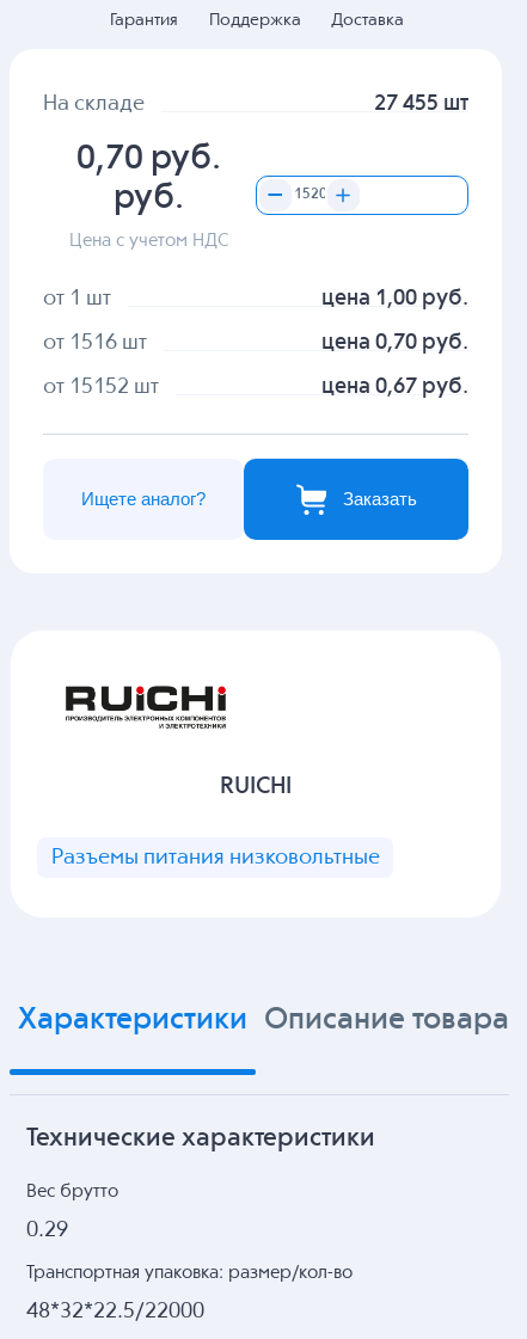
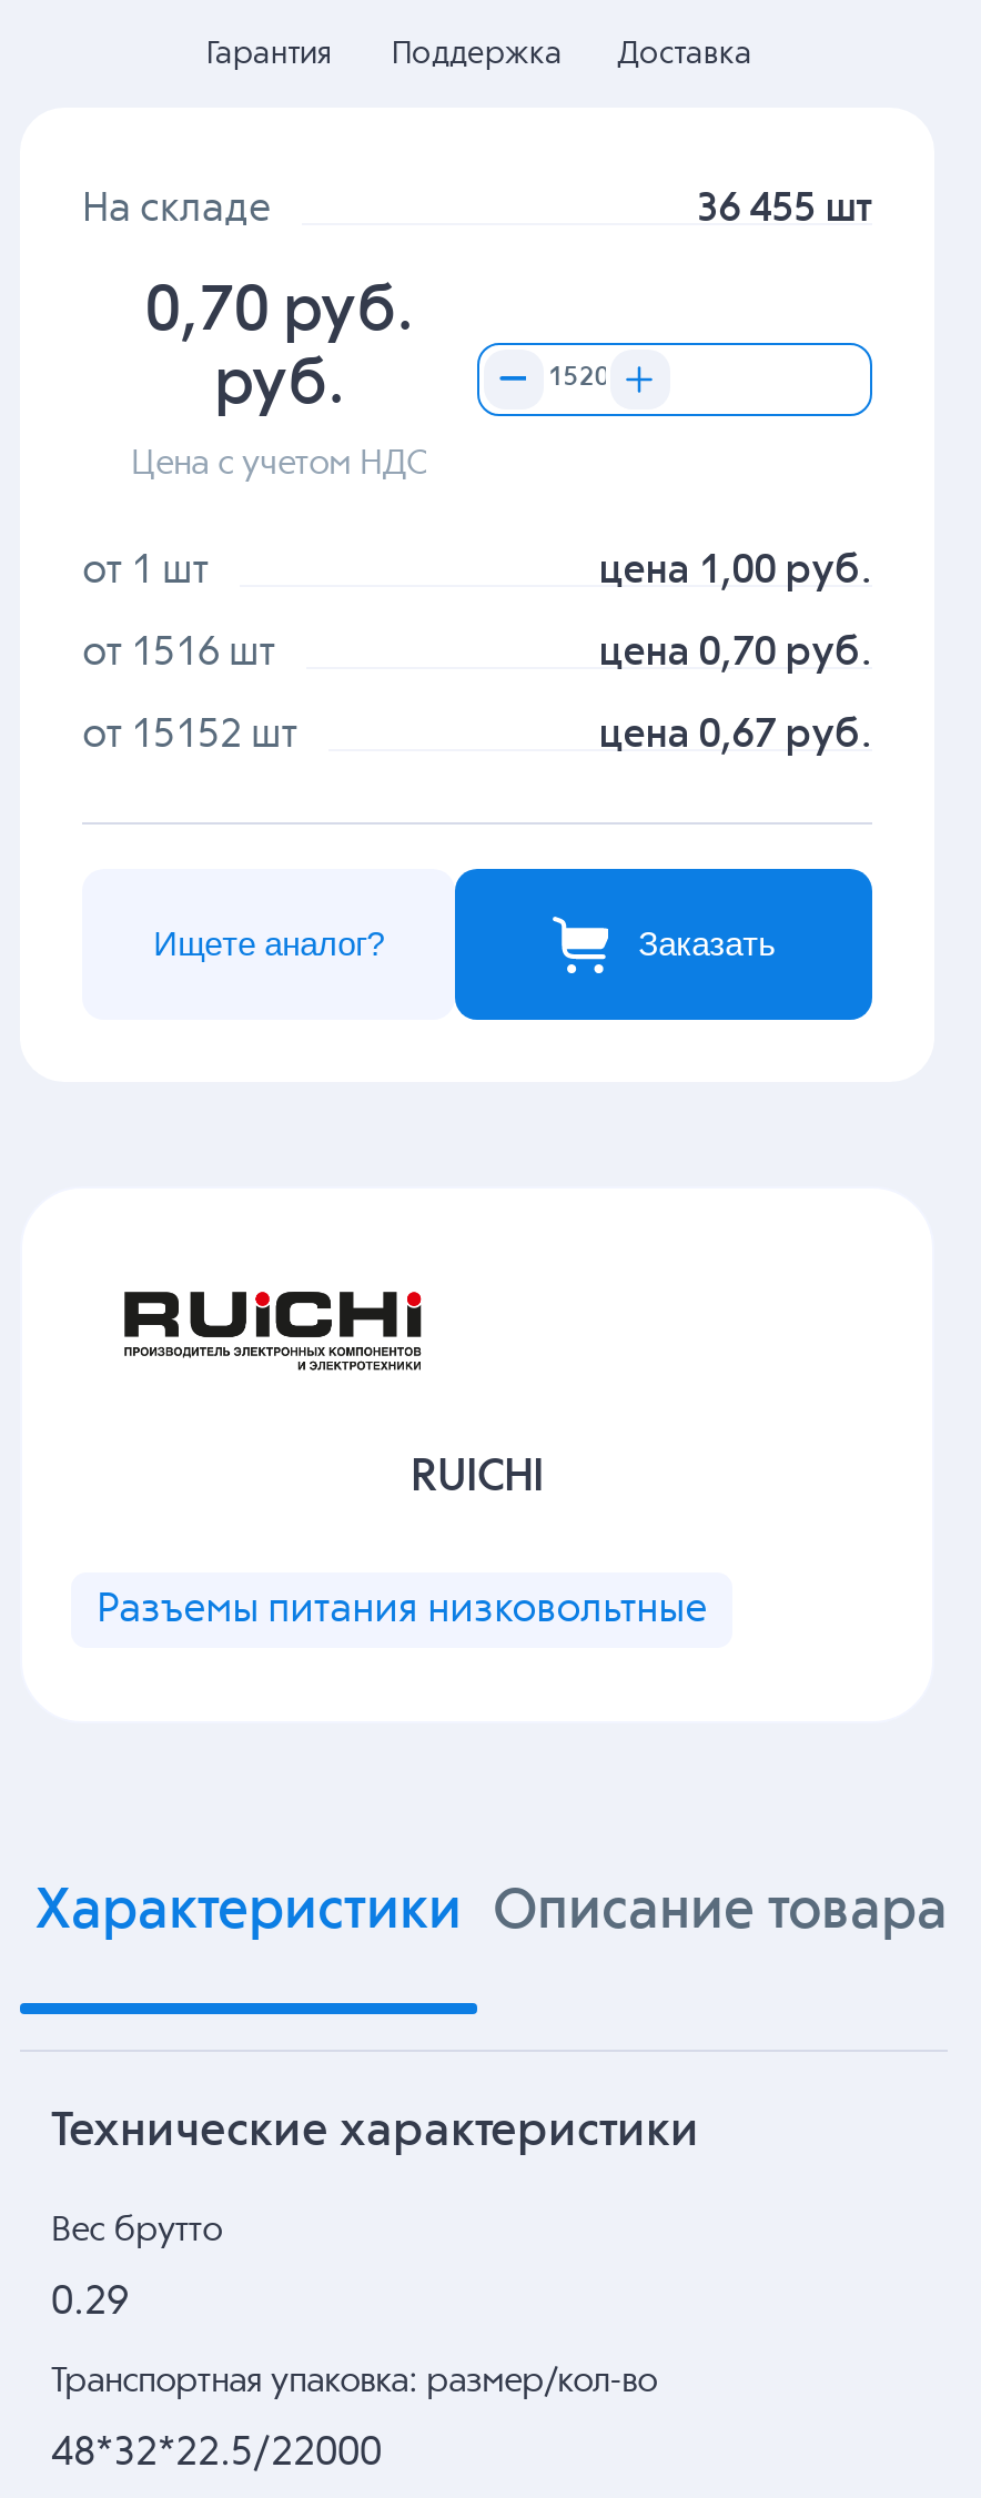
[374,93,468,115] 27 455 шт -> [696,190,872,229] 36 455 шт

